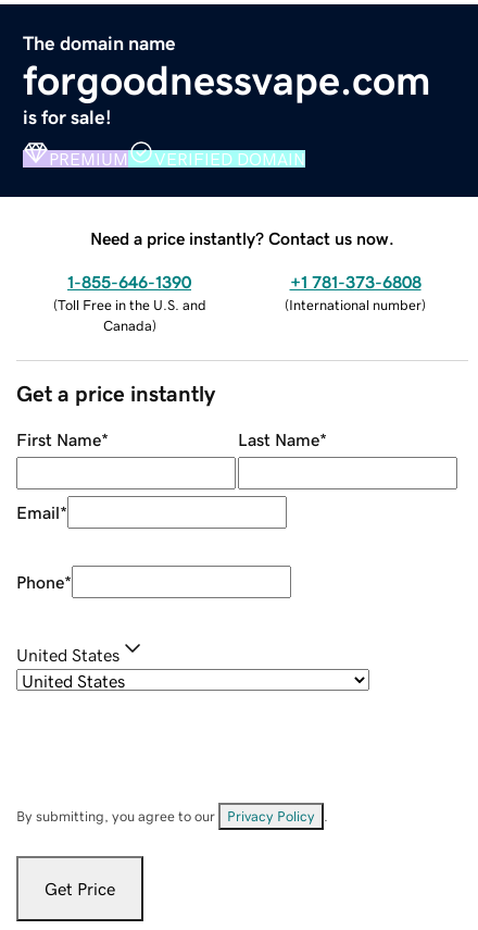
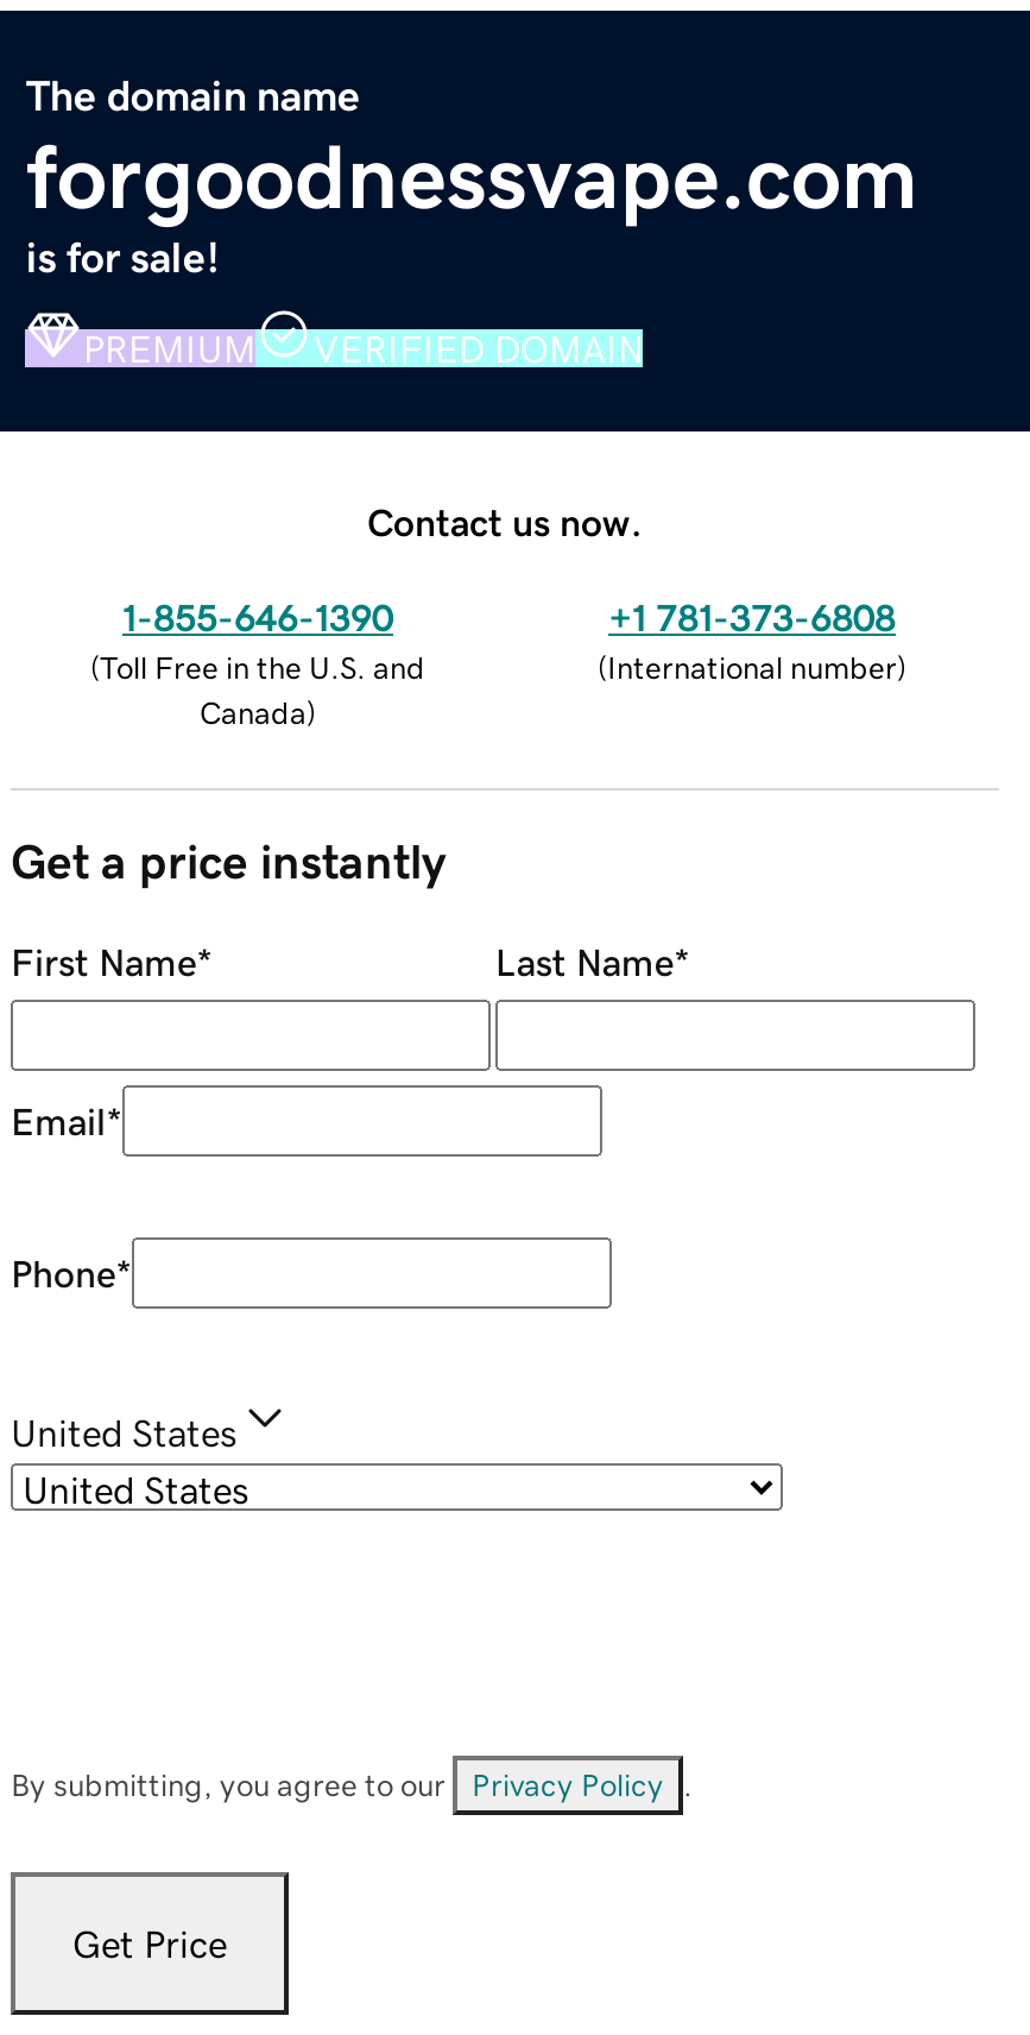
[90,229,394,246] Need a price instantly? Contact us now. -> [367,502,643,540] Contact us now.

